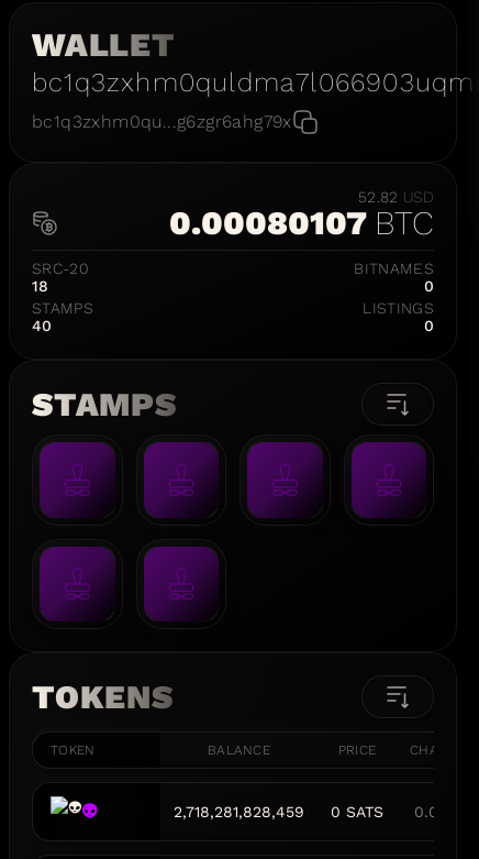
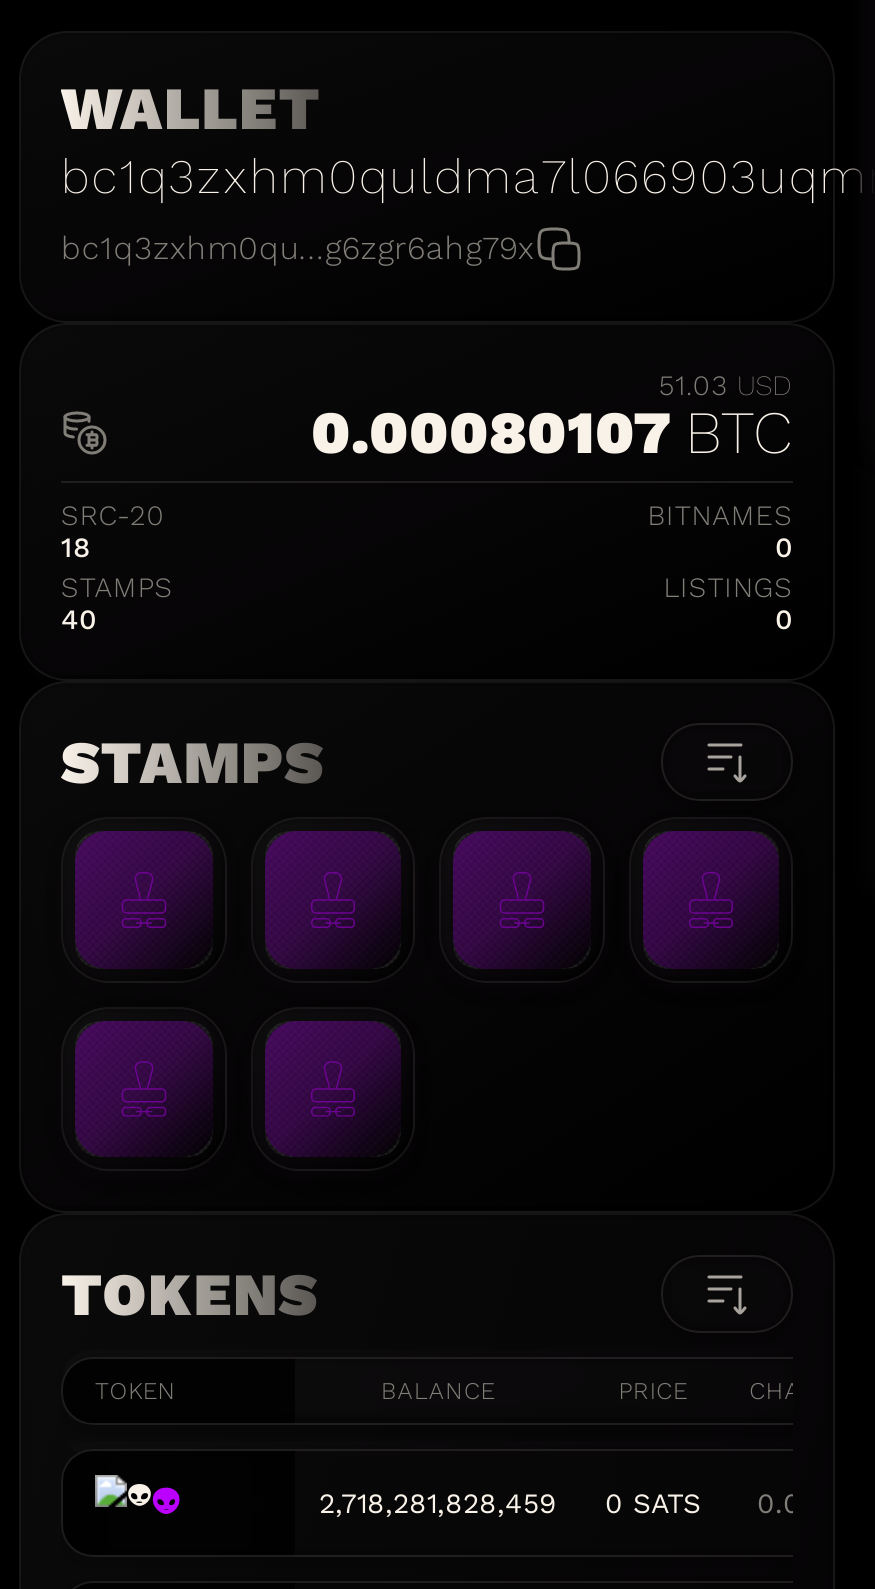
[358,188,434,206] 52.82 USD -> [659,369,793,401] 51.03 USD

